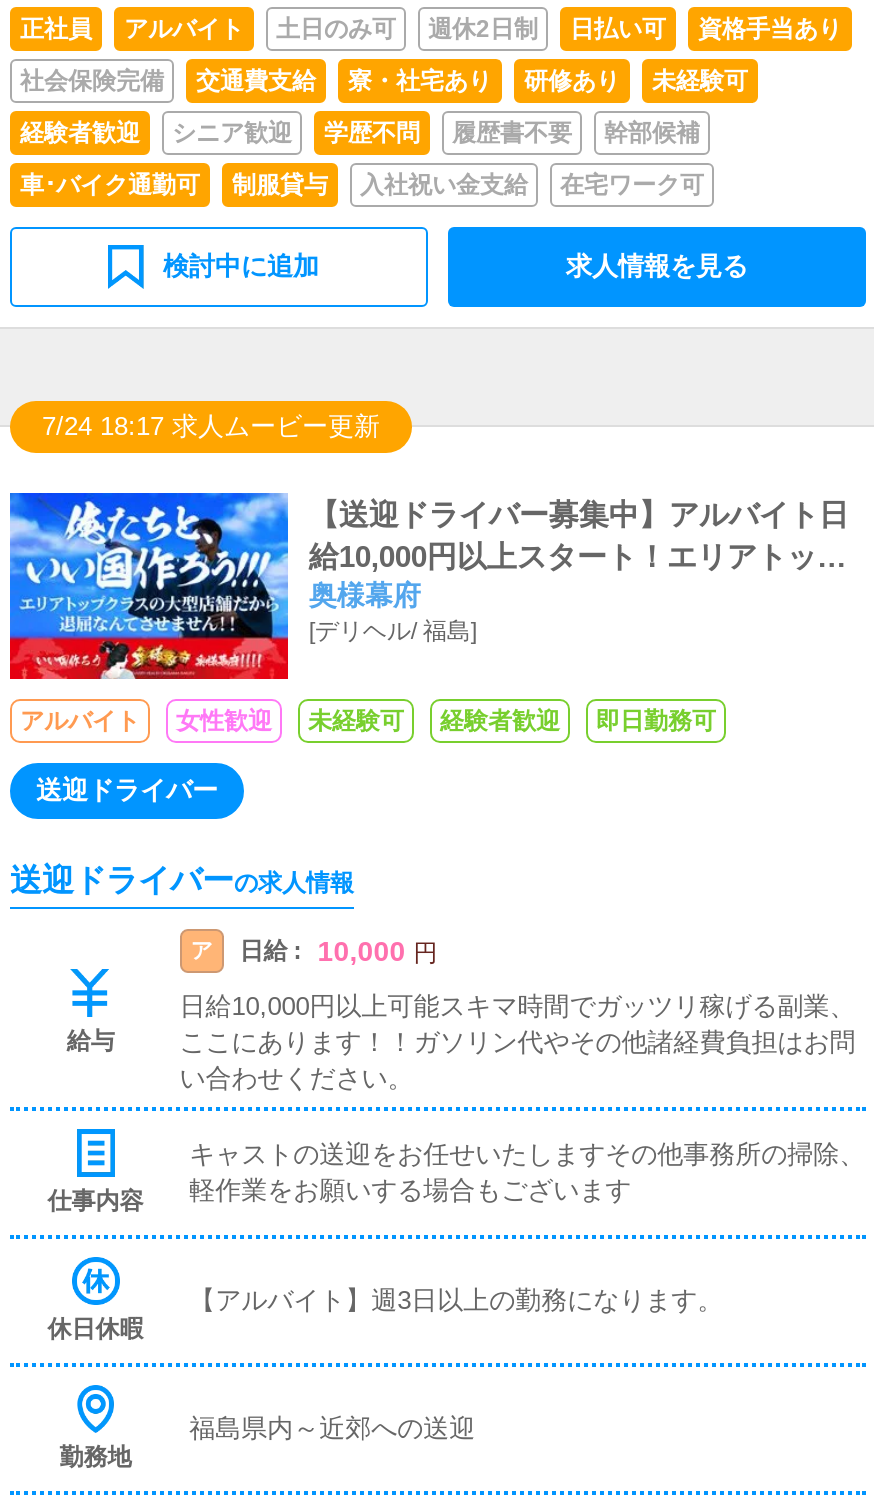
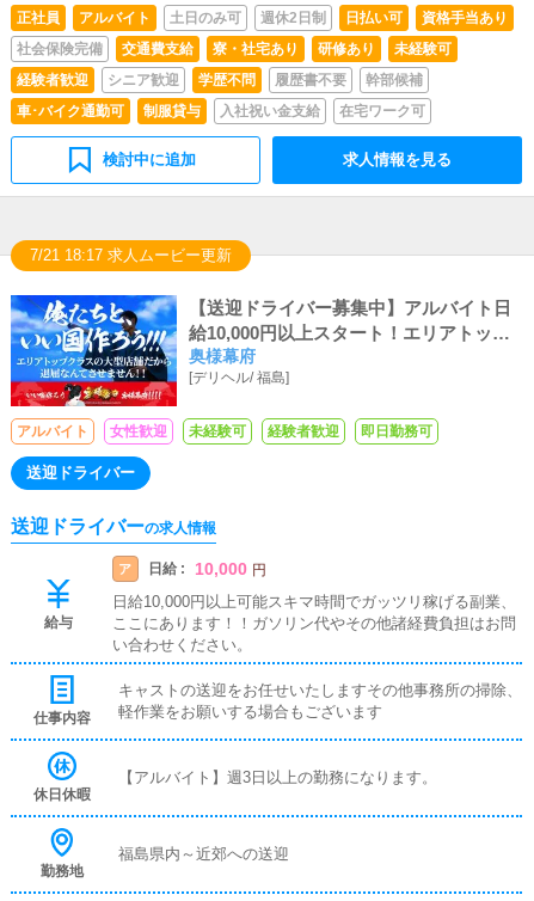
[42,411,380,441] 7/24 18:17 求人ムービー更新 -> [30,246,232,264] 7/21 18:17 求人ムービー更新

